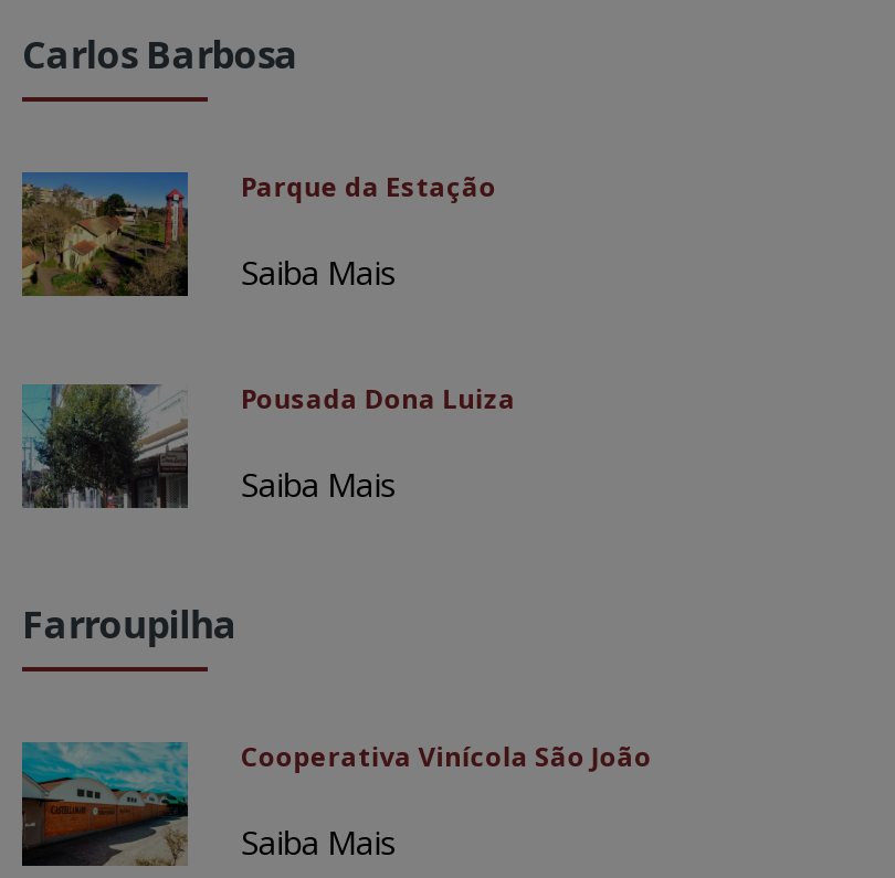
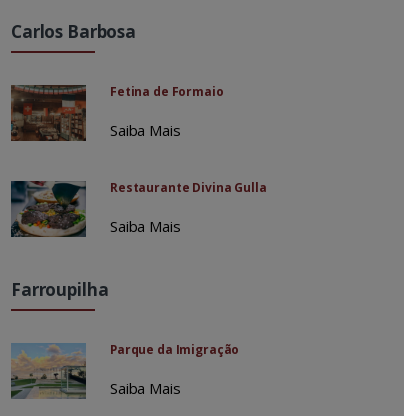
[20,167,496,298] [image] | Parque da Estação -> [10,82,224,142] [image] | Fetina de Formaio
[22,379,516,508] [image] | Pousada Dona Luiza -> [10,179,266,238] [image] | Restaurante Divina Gulla
[20,738,651,868] [image] | Cooperativa Vinícola São João -> [11,341,239,399] [image] | Parque da Imigração

